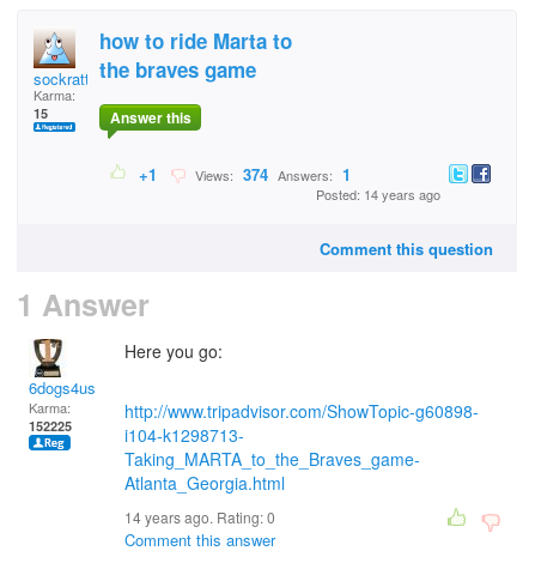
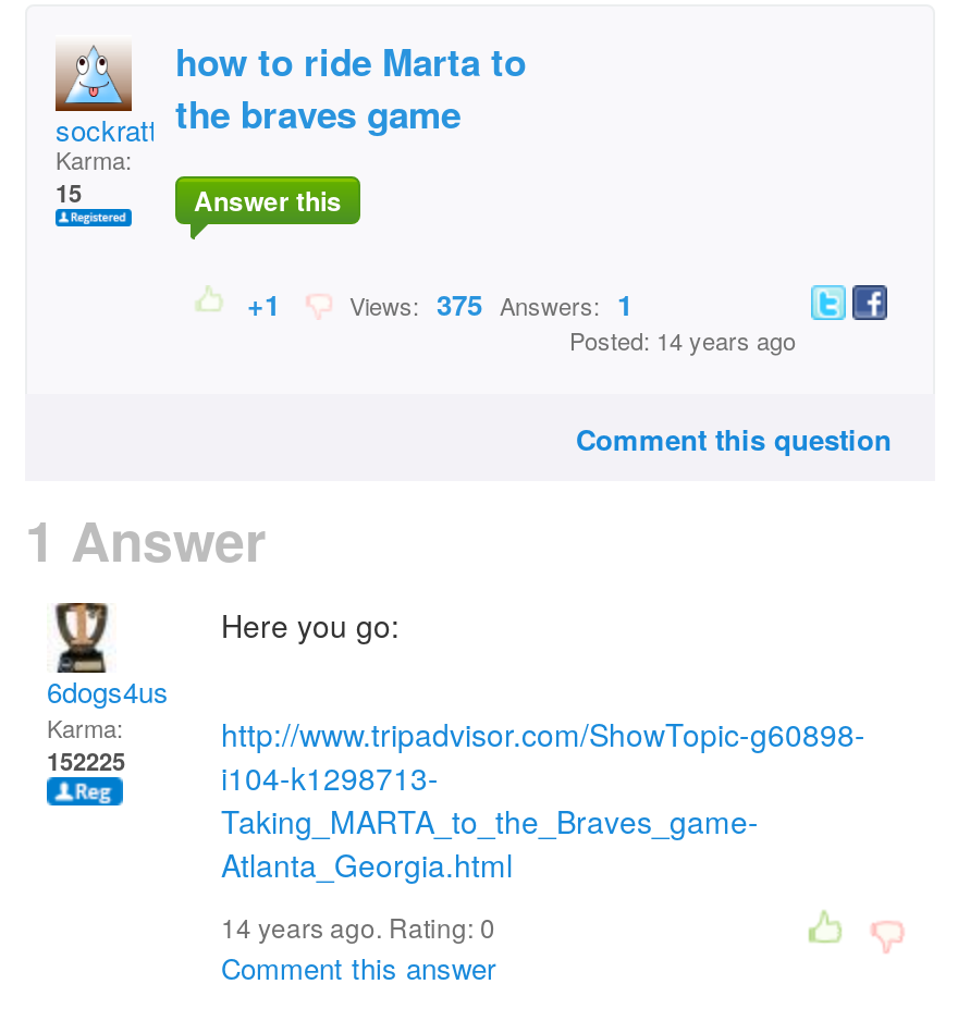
[188,163,351,186] Views: 374 Answers: 1 -> [336,283,632,325] Views: 375 Answers: 1

